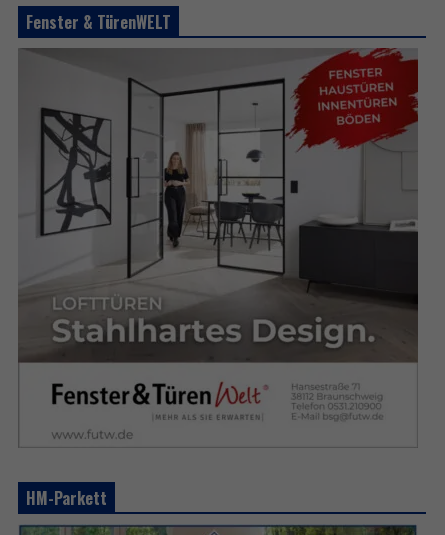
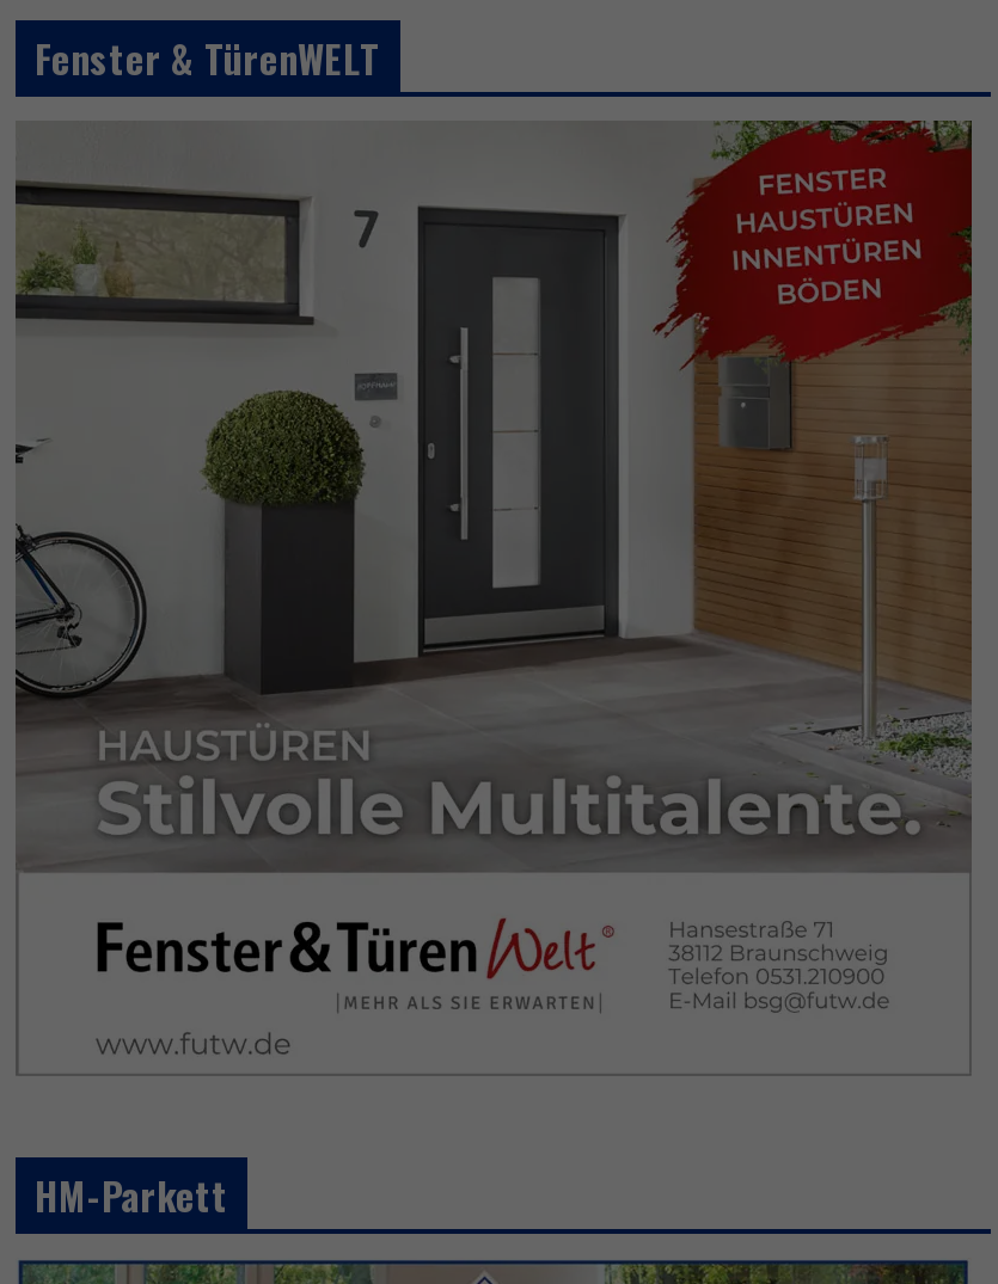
[18,48,419,362] [image] -> [13,121,974,868] [image]

